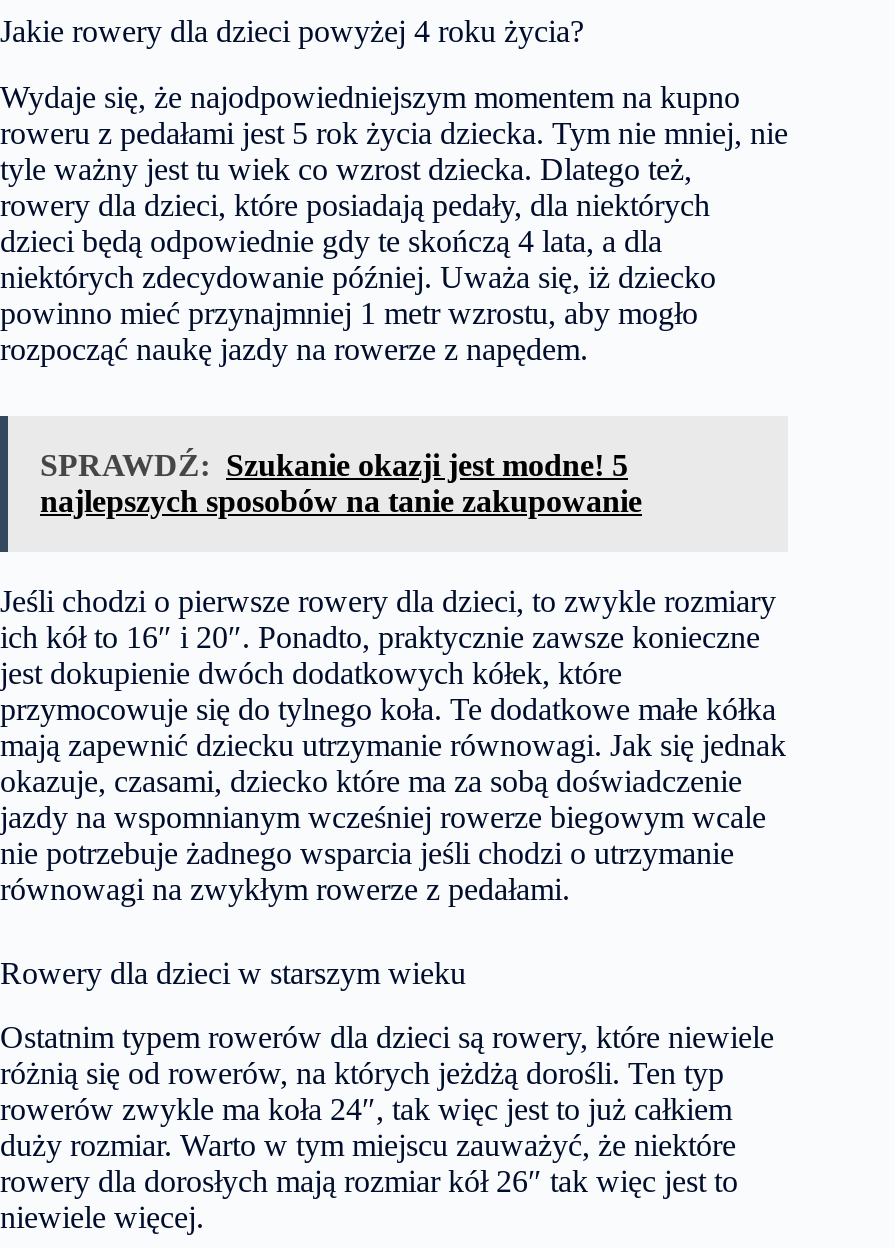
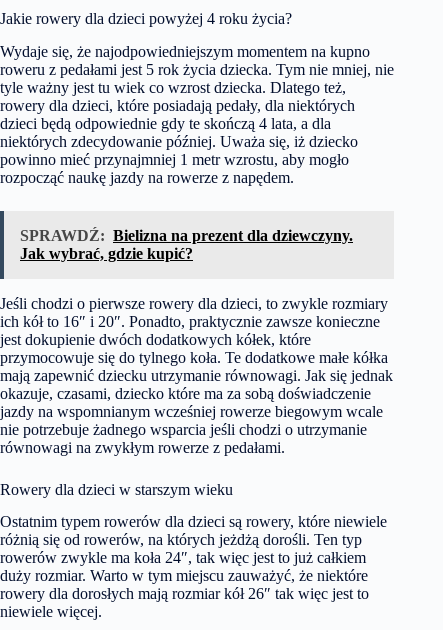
[40,447,642,517] SPRAWDŹ: Szukanie okazji jest modne! 5 | najlepszych sposobów na tanie zakupowanie -> [20,227,353,262] SPRAWDŹ: Bielizna na prezent dla dziewczyny. | Jak wybrać, gdzie kupić?

